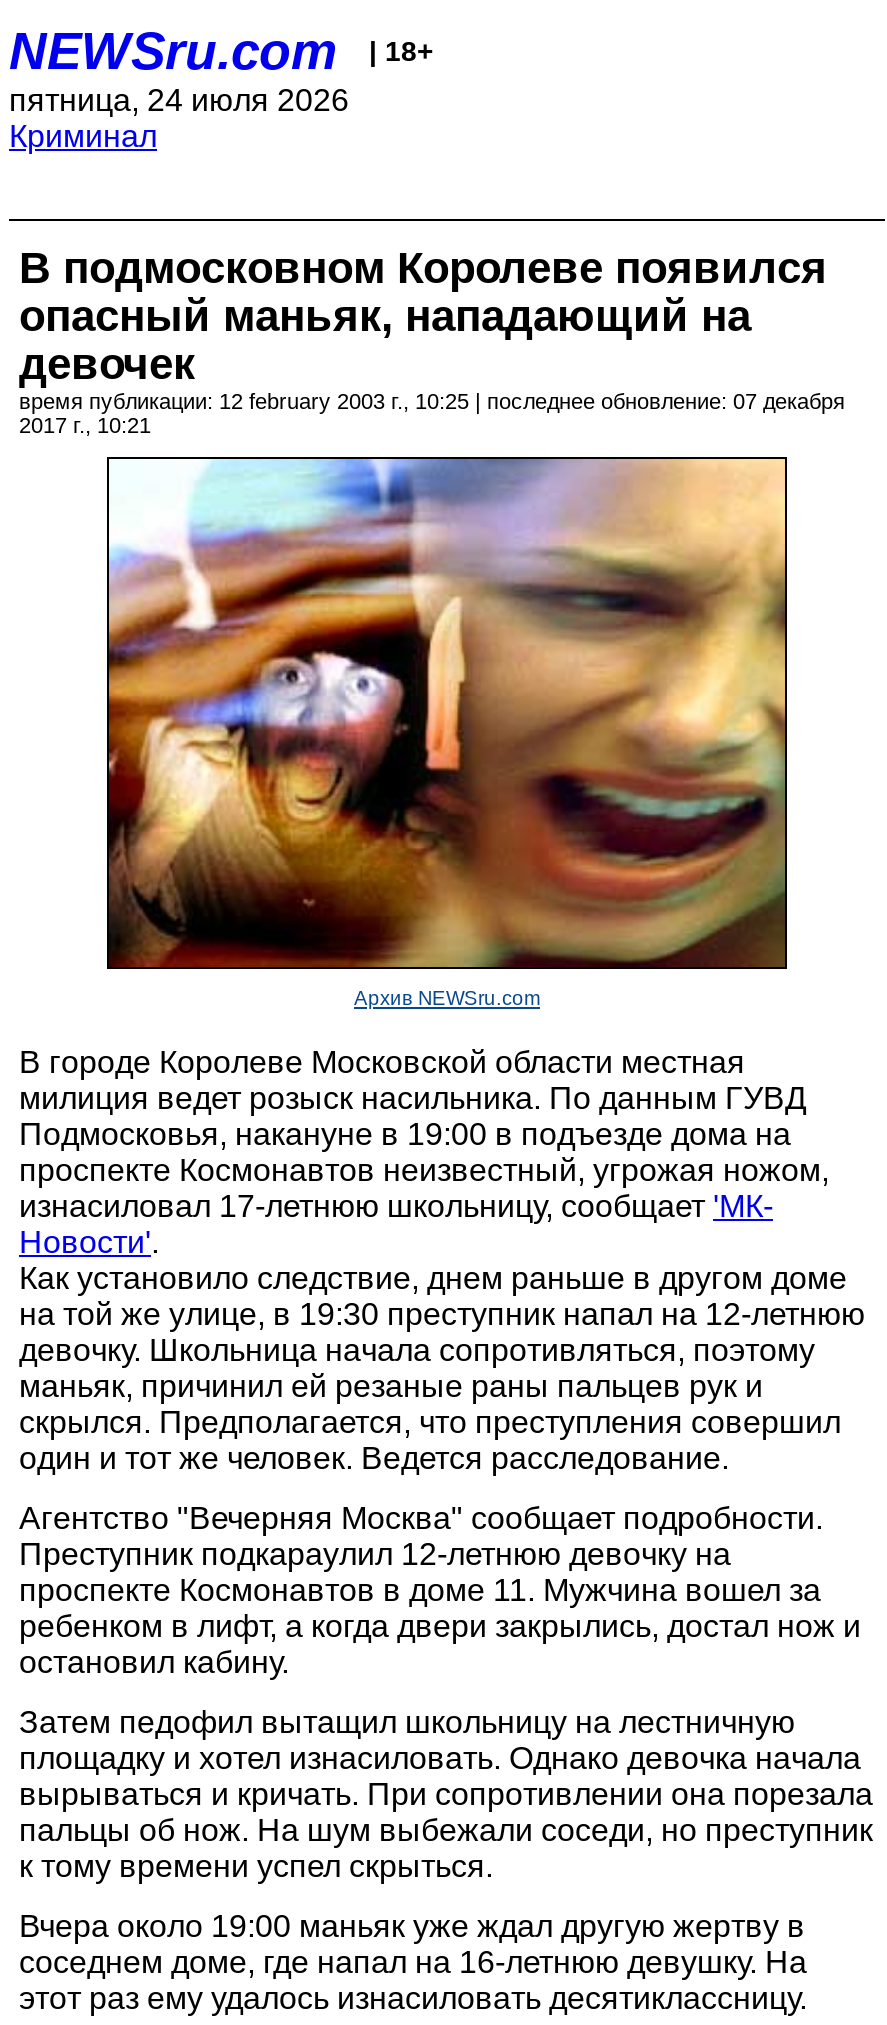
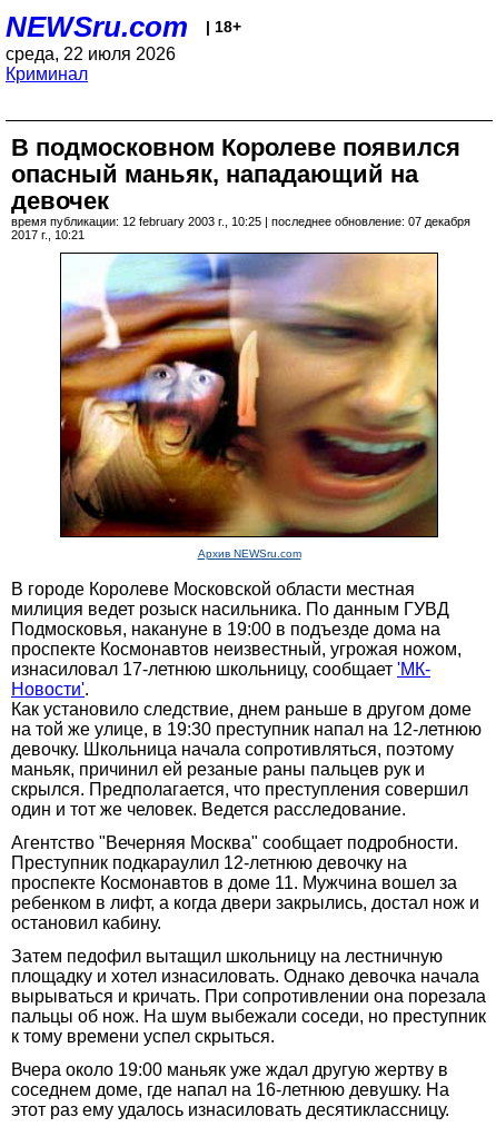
[9,83,349,117] пятница, 24 июля 2026 -> [6,45,176,63] среда, 22 июля 2026

